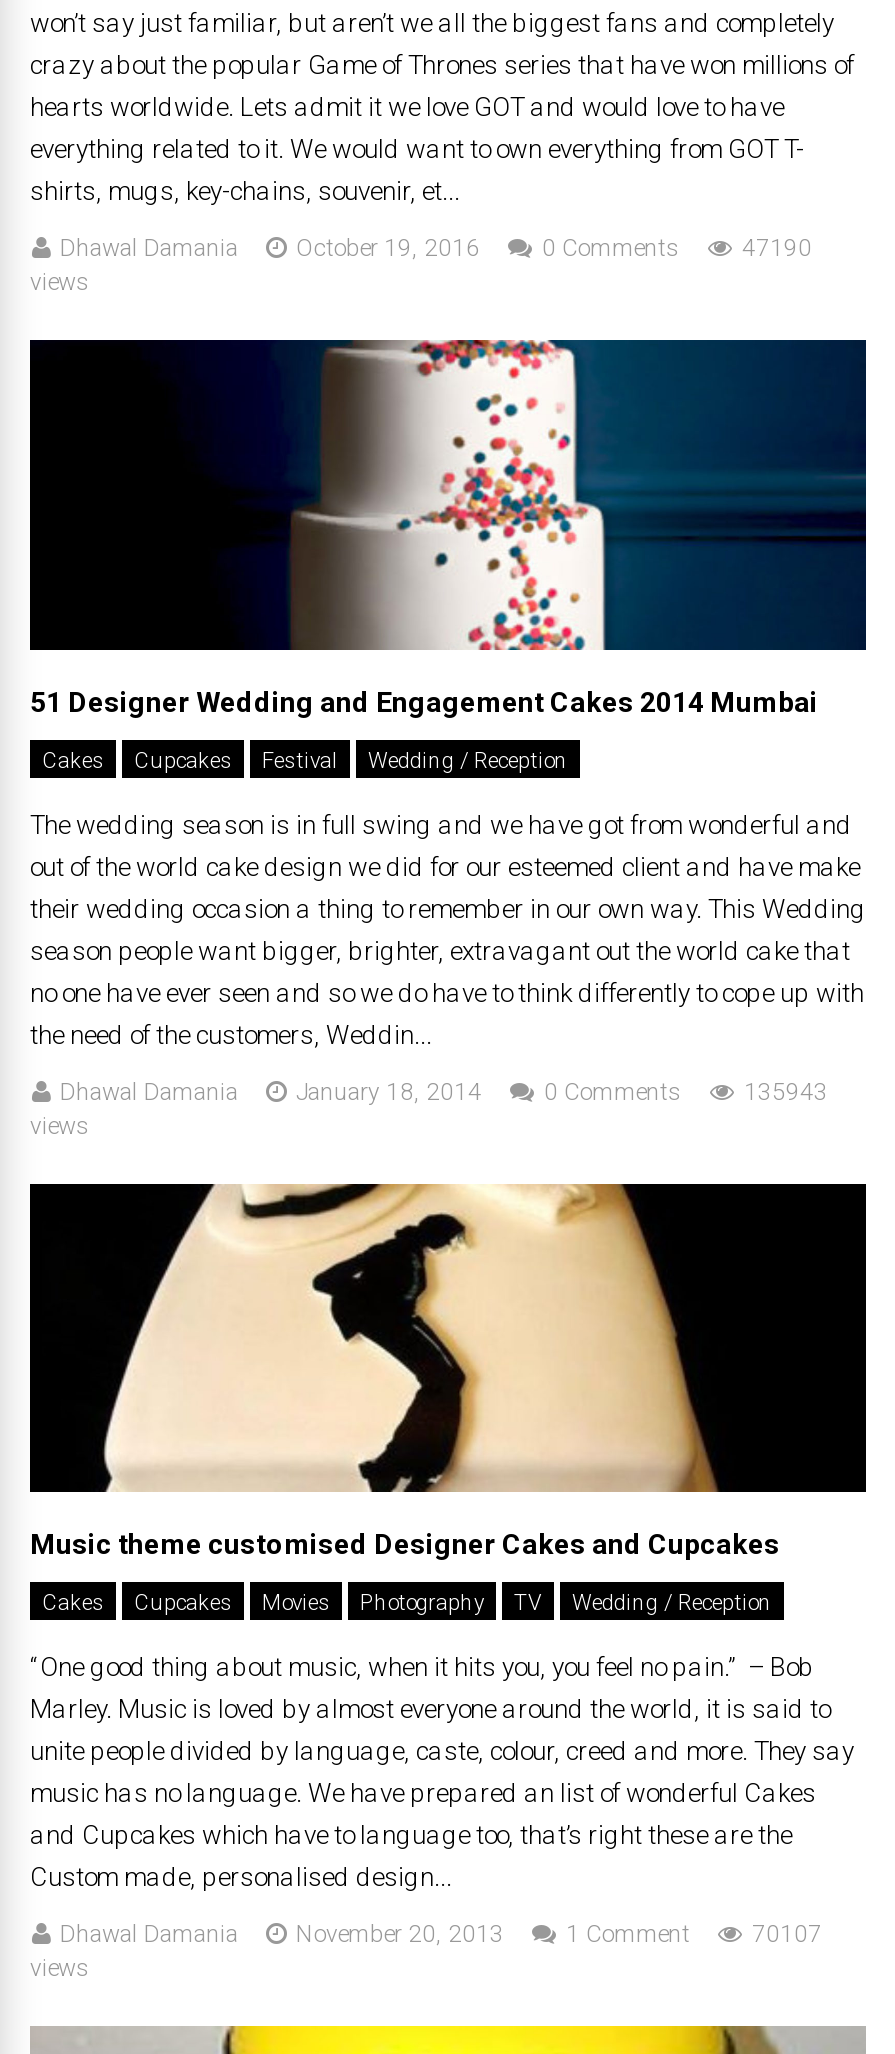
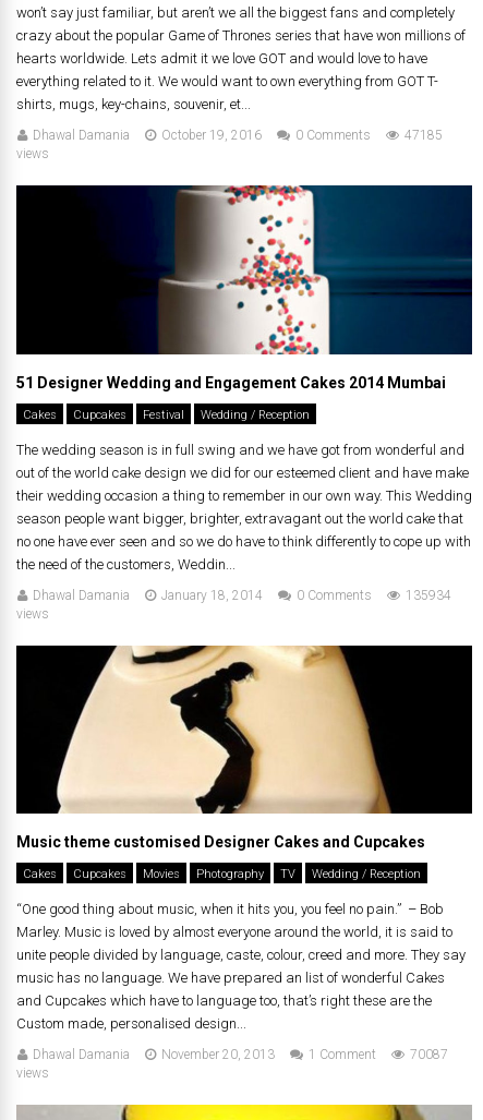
[742,234,812,262] 47190 -> [404,127,443,143] 47185
[744,1077,828,1105] 135943 -> [406,587,451,603] 135934
[752,1921,822,1949] 70107 -> [410,1047,448,1063] 70087

